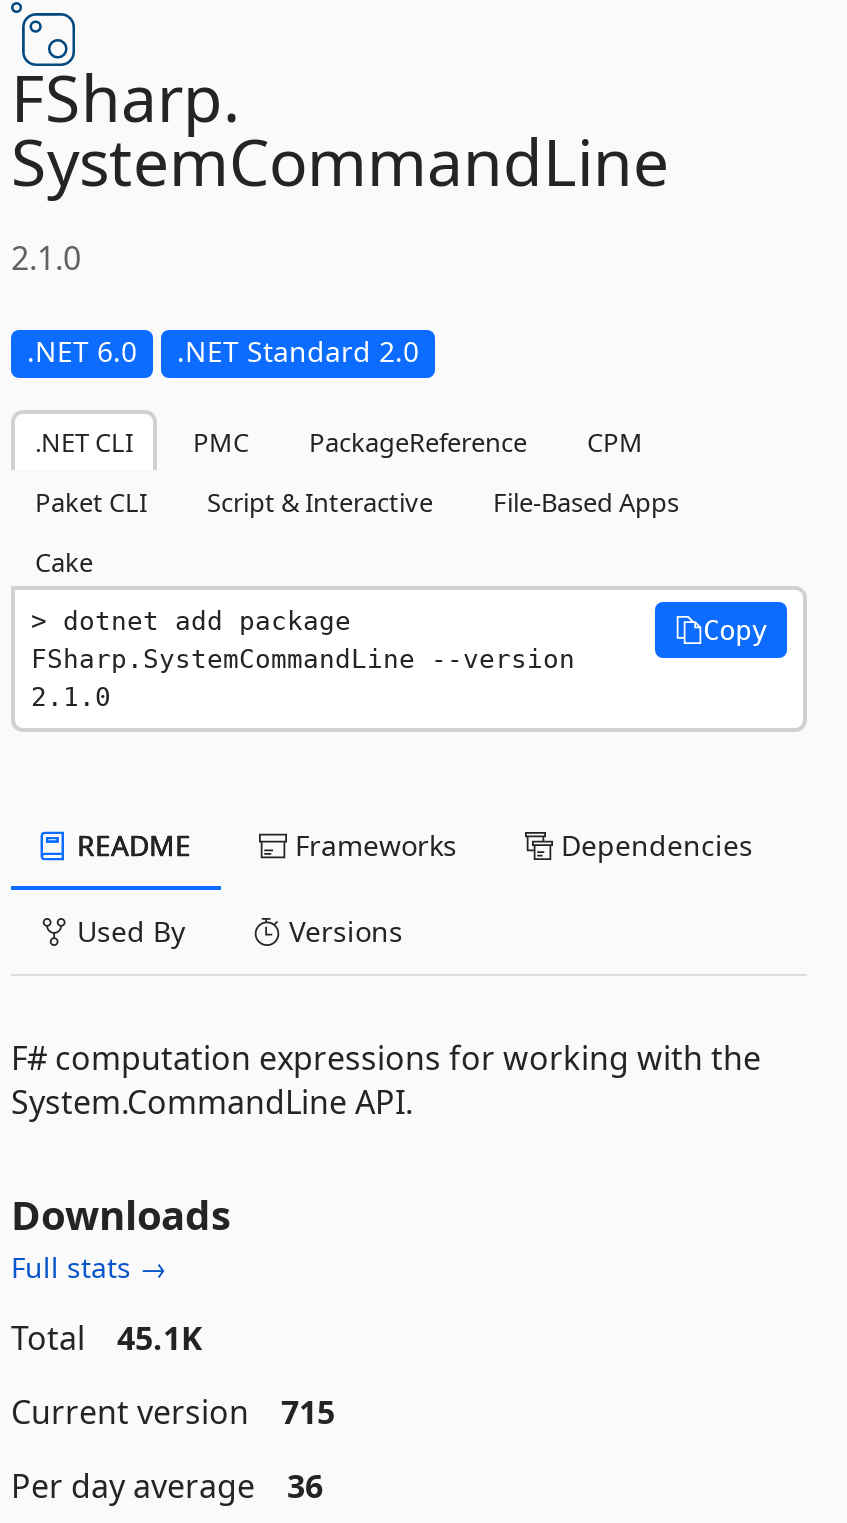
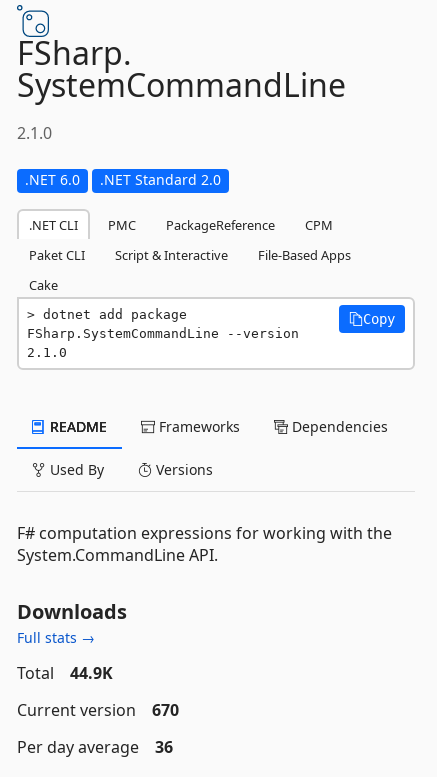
[11,1316,203,1360] Total 45.1K -> [17,662,113,684] Total 44.9K
[11,1390,335,1434] Current version 715 -> [17,699,179,721] Current version 670

